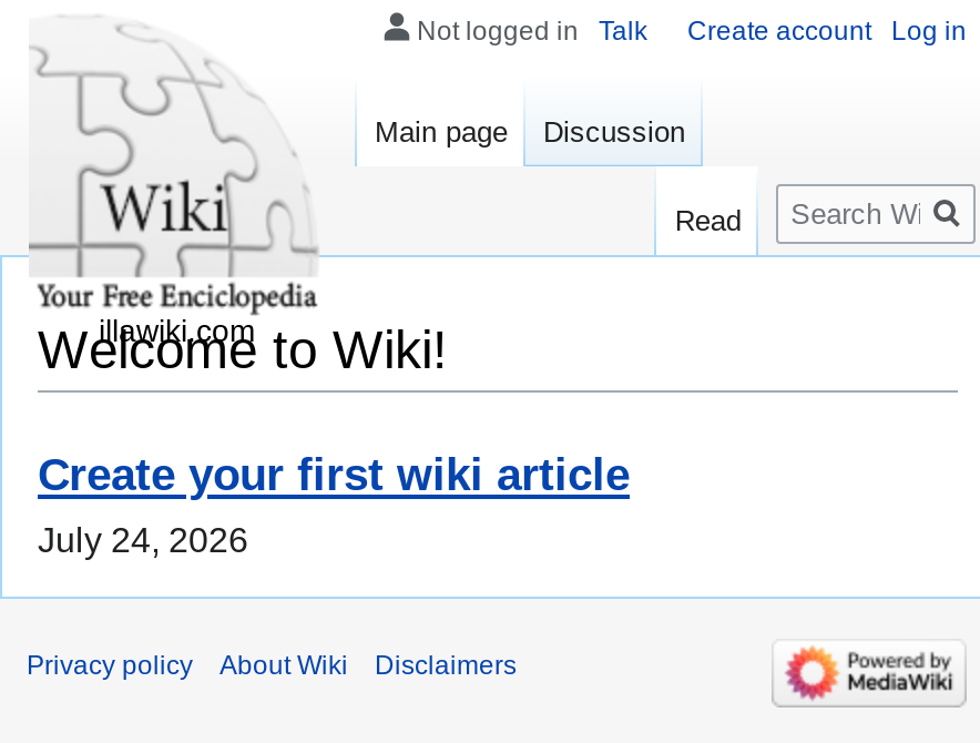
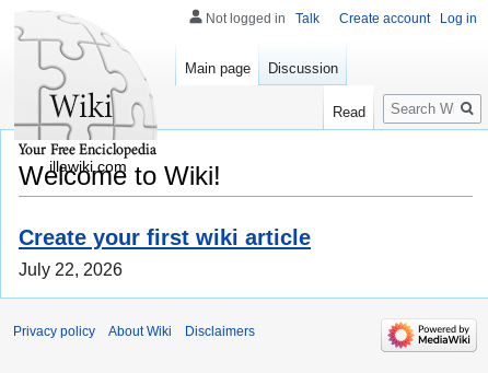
[38,522,248,560] July 24, 2026 -> [19,261,123,279] July 22, 2026

